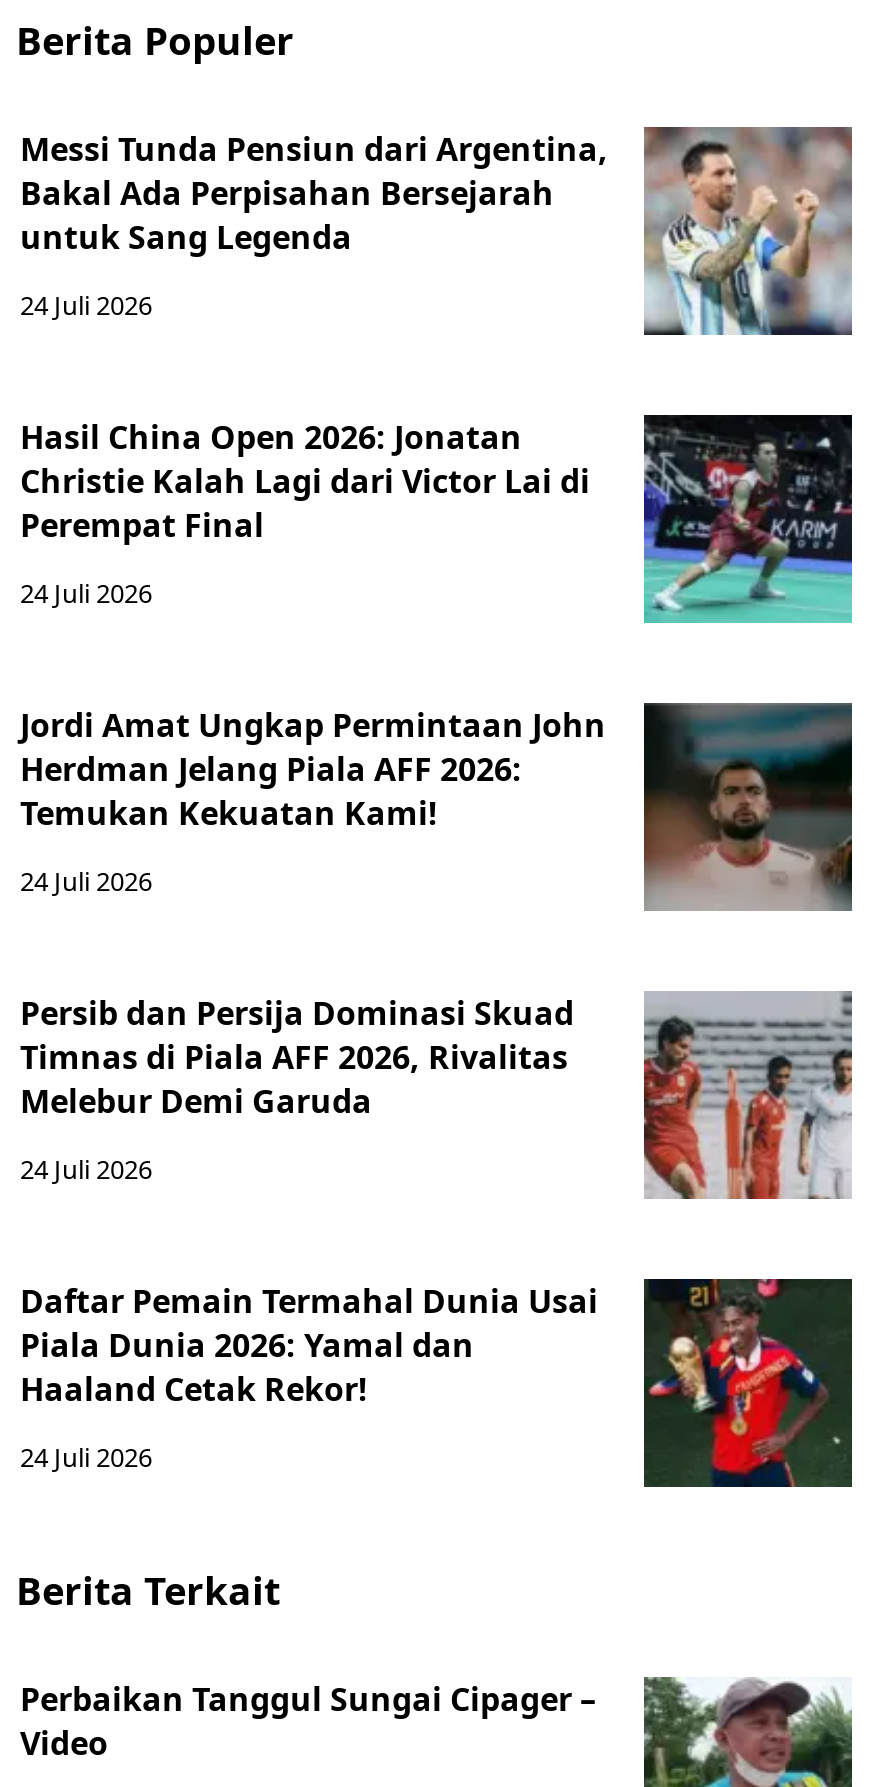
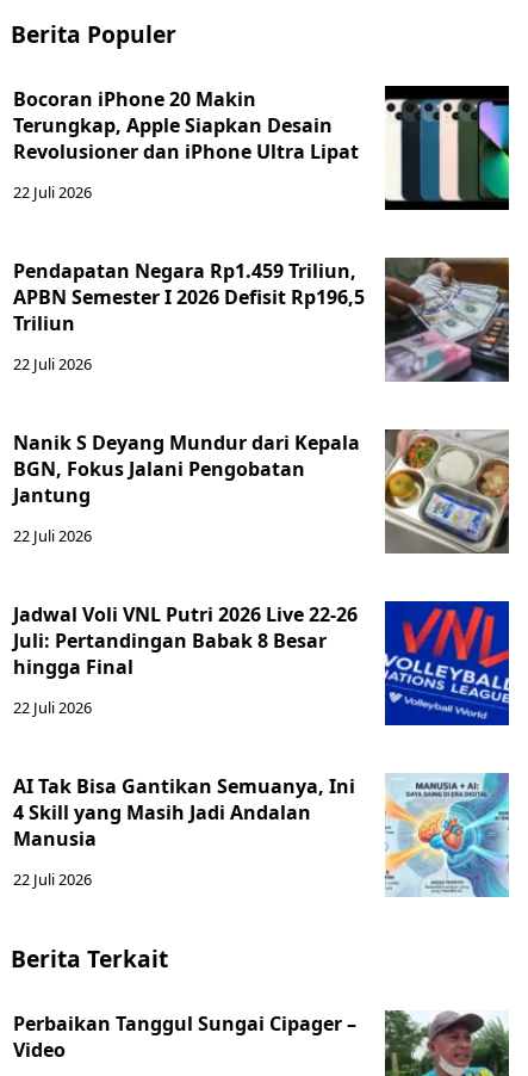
[20,125,854,337] [image] | Messi Tunda Pensiun dari Argentina, | Bakal Ada Perpisahan Bersejarah | untuk Sang Legenda -> [13,85,510,211] [image] | Bocoran iPhone 20 Makin | Terungkap, Apple Siapkan Desain | Revolusioner dan iPhone Ultra Lipat
[20,287,152,323] 24 Juli 2026 -> [13,181,92,203] 22 Juli 2026
[20,413,854,625] [image] | Hasil China Open 2026: Jonatan | Christie Kalah Lagi dari Victor Lai di | Perempat Final -> [13,256,510,383] [image] | Pendapatan Negara Rp1.459 Triliun, | APBN Semester I 2026 Defisit Rp196,5 | Triliun
[20,575,152,611] 24 Juli 2026 -> [13,353,92,375] 22 Juli 2026
[20,703,854,911] [image] | Jordi Amat Ungkap Permintaan John | Herdman Jelang Piala AFF 2026: | Temukan Kekuatan Kami! -> [13,429,510,554] [image] | Nanik S Deyang Mundur dari Kepala | BGN, Fokus Jalani Pengobatan | Jantung
[20,863,152,899] 24 Juli 2026 -> [13,525,92,546] 22 Juli 2026
[20,991,854,1201] [image] | Persib dan Persija Dominasi Skuad | Timnas di Piala AFF 2026, Rivalitas | Melebur Demi Garuda -> [13,600,510,726] [image] | Jadwal Voli VNL Putri 2026 Live 22-26 | Juli: Pertandingan Babak 8 Besar | hingga Final
[20,1151,152,1187] 24 Juli 2026 -> [13,697,92,718] 22 Juli 2026
[20,1277,854,1489] [image] | Daftar Pemain Termahal Dunia Usai | Piala Dunia 2026: Yamal dan | Haaland Cetak Rekor! -> [13,772,510,898] [image] | AI Tak Bisa Gantikan Semuanya, Ini | 4 Skill yang Masih Jadi Andalan | Manusia
[20,1439,152,1475] 24 Juli 2026 -> [13,868,92,890] 22 Juli 2026

